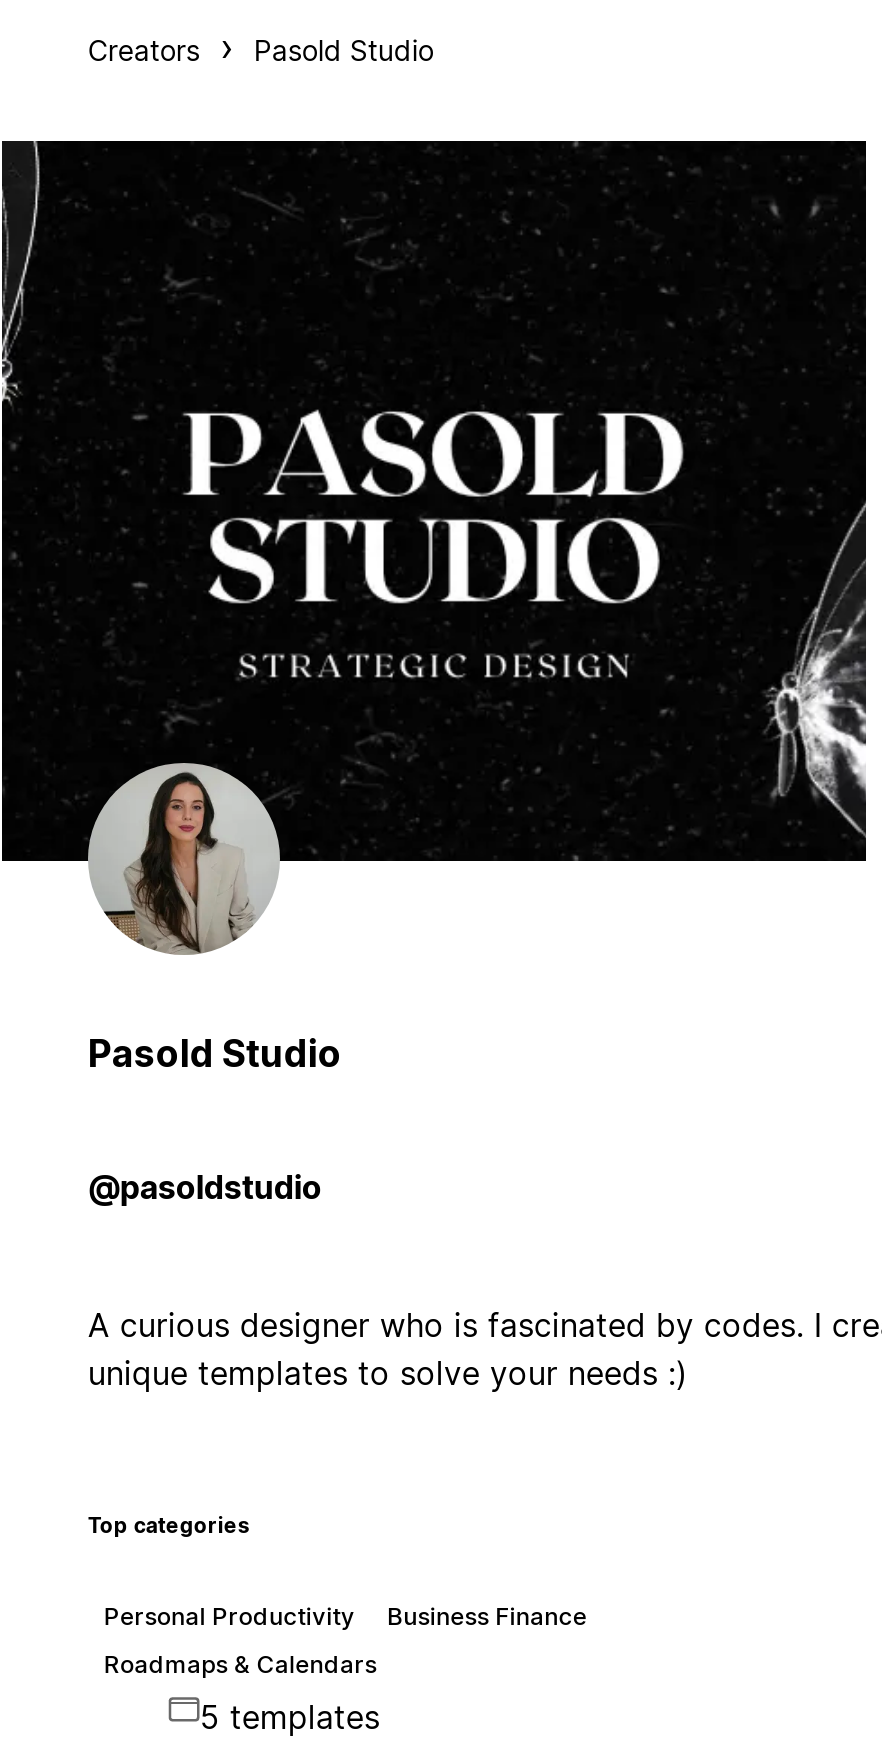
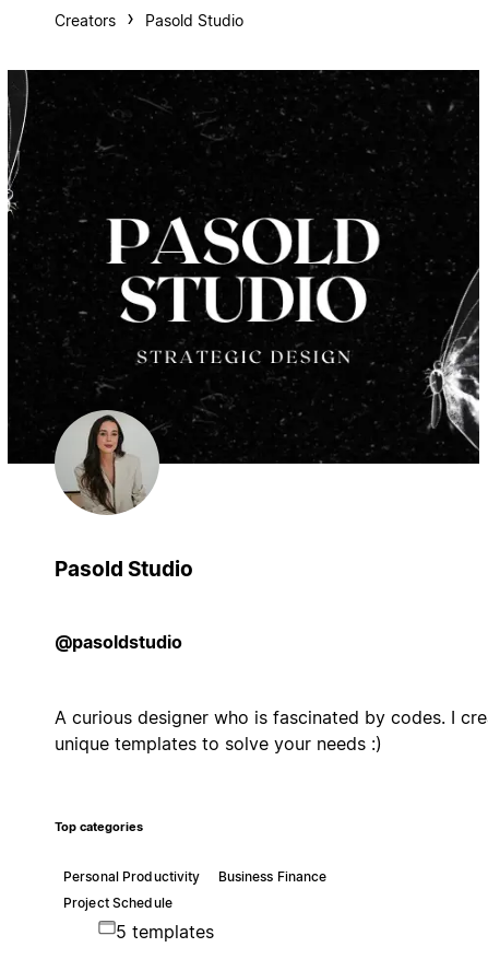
[104,1649,377,1679] Roadmaps & Calendars -> [63,894,172,911] Project Schedule

